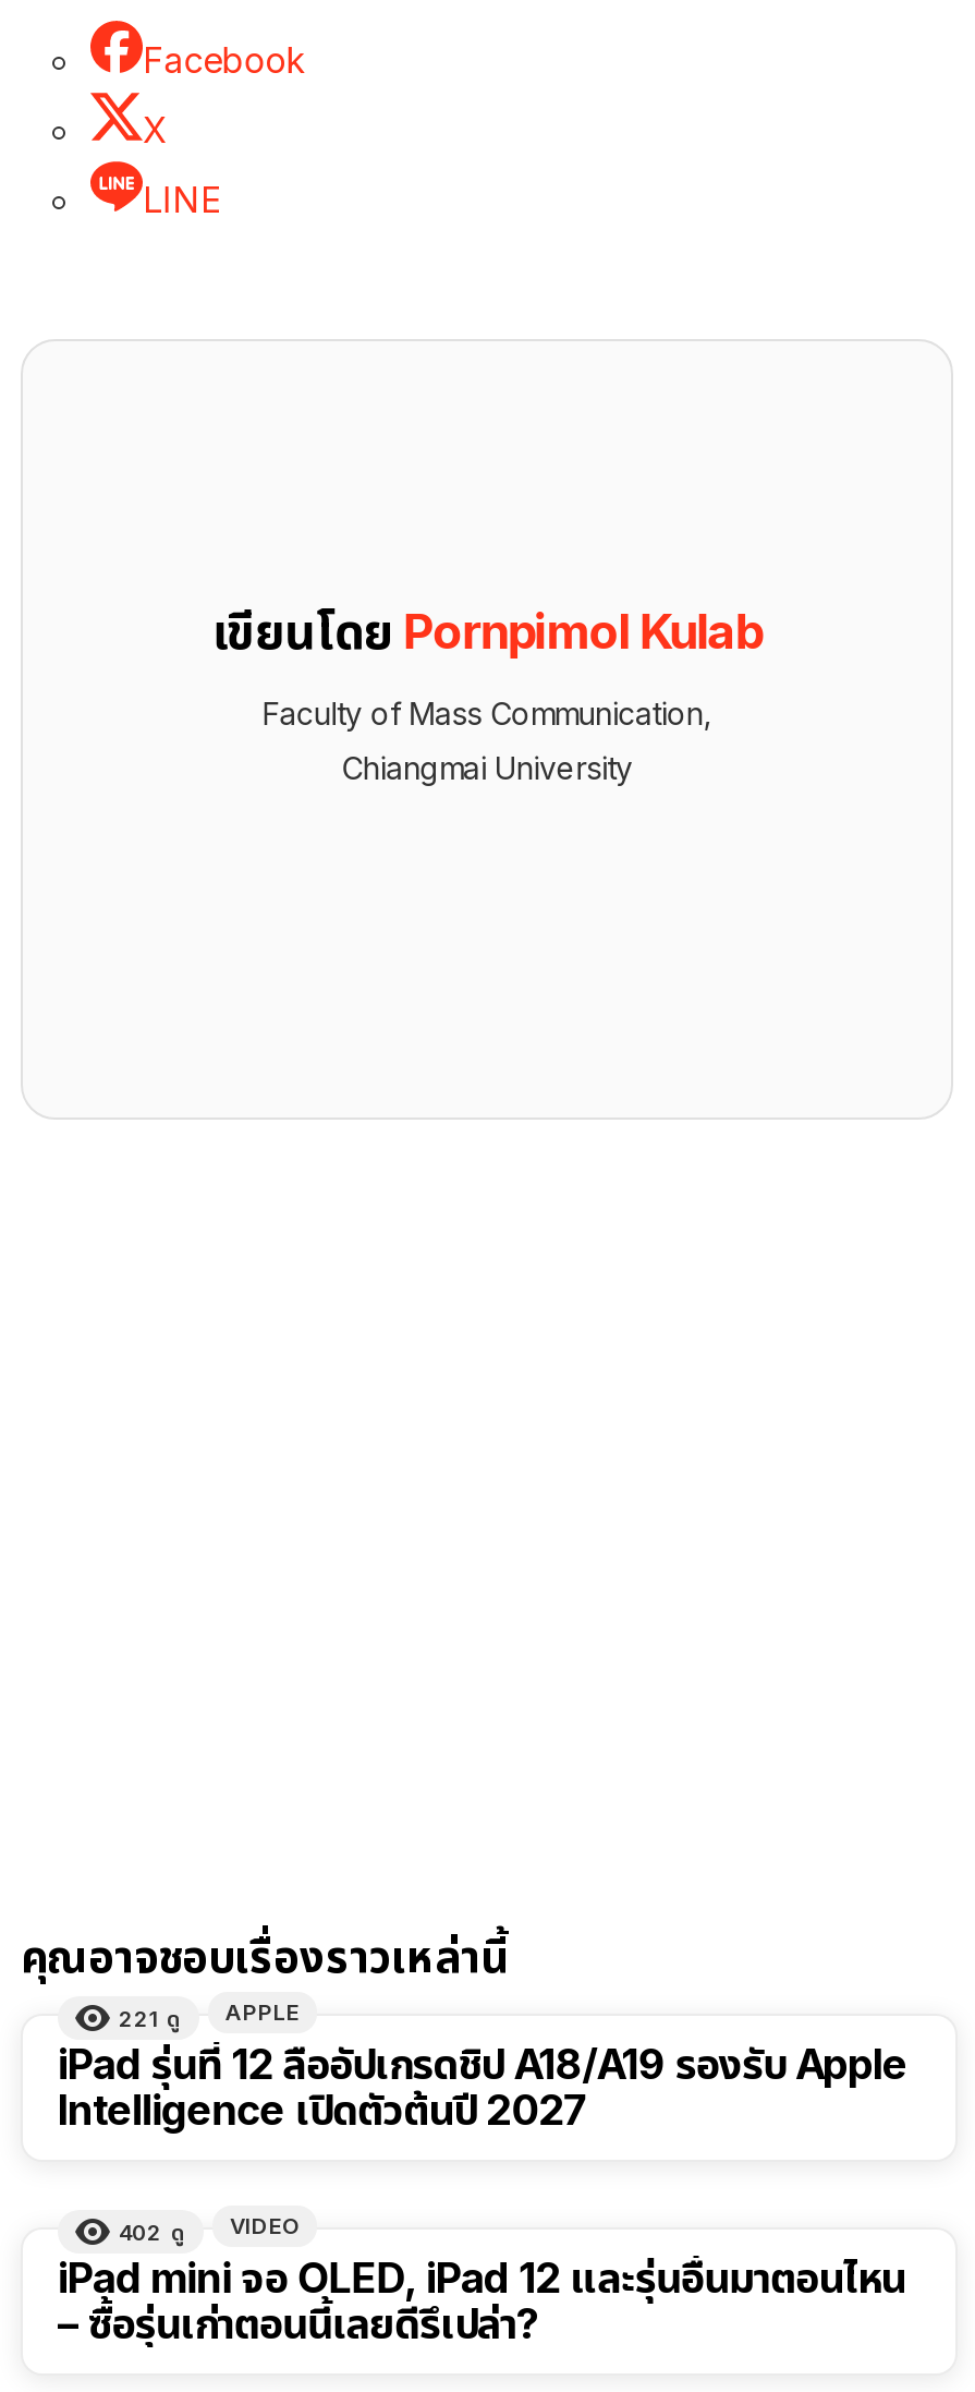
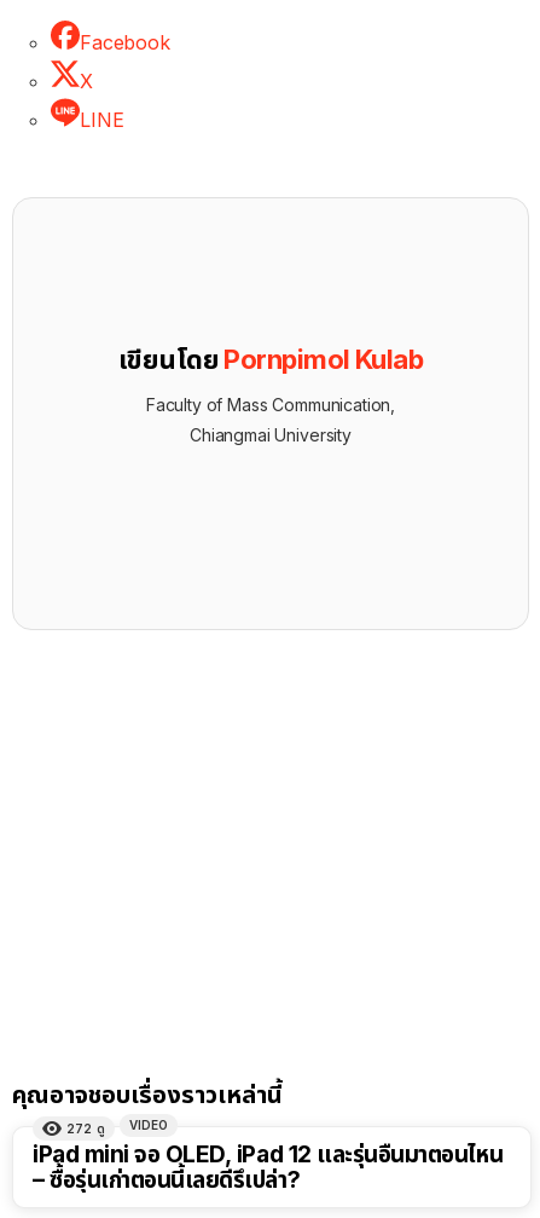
[58,1999,907,2136] 221 ดู | APPLE | iPad รุ่นที่ 12 ลืออัปเกรดชิป A18/A19 รองรับ Apple | Intelligence เปิดตัวต้นปี 2027 -> none
[119,2213,300,2244] 402 ดู VIDEO -> [66,1118,168,1136] 272 ดู VIDEO

